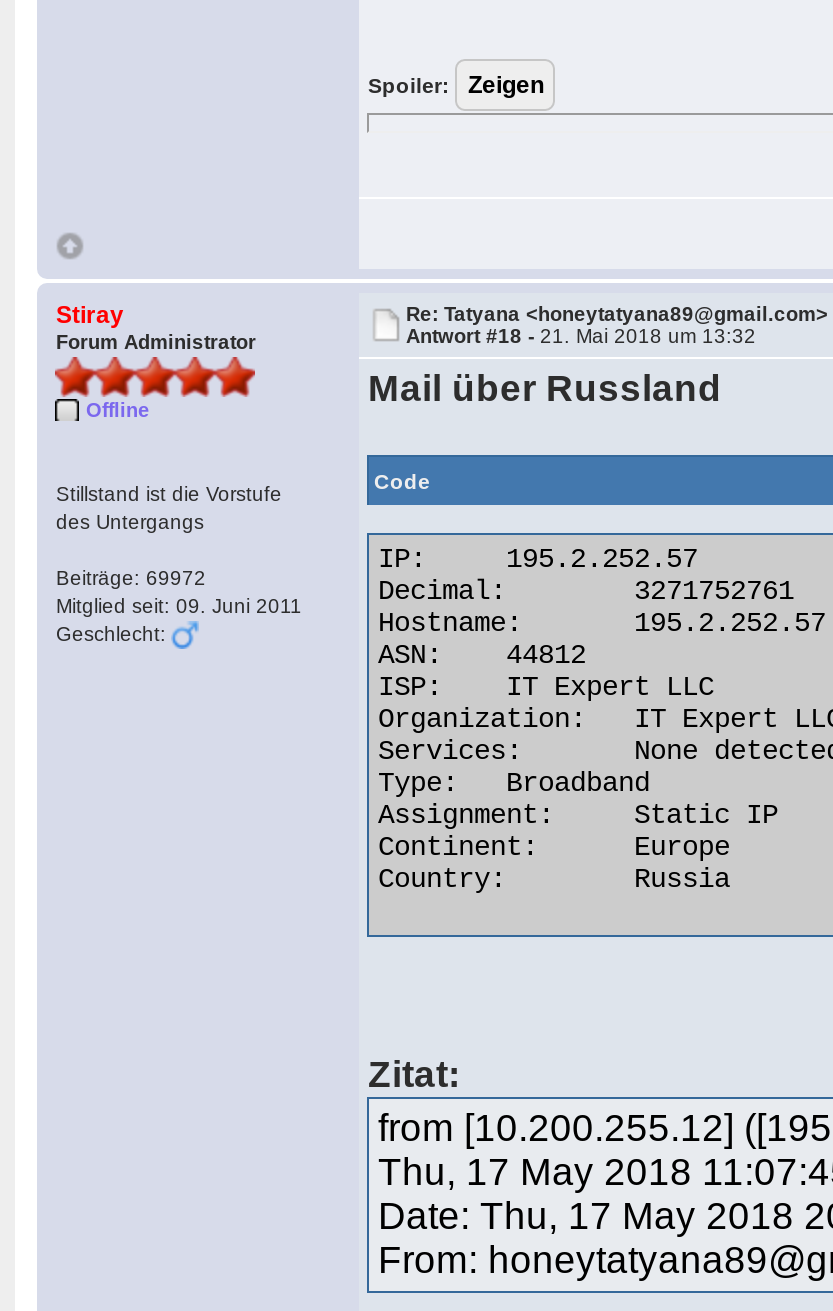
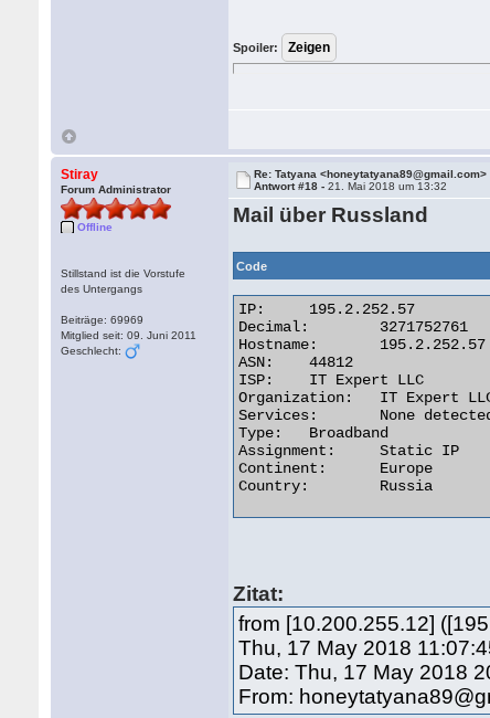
[56,567,206,589] Beiträge: 69972 -> [61,314,144,326] Beiträge: 69969

